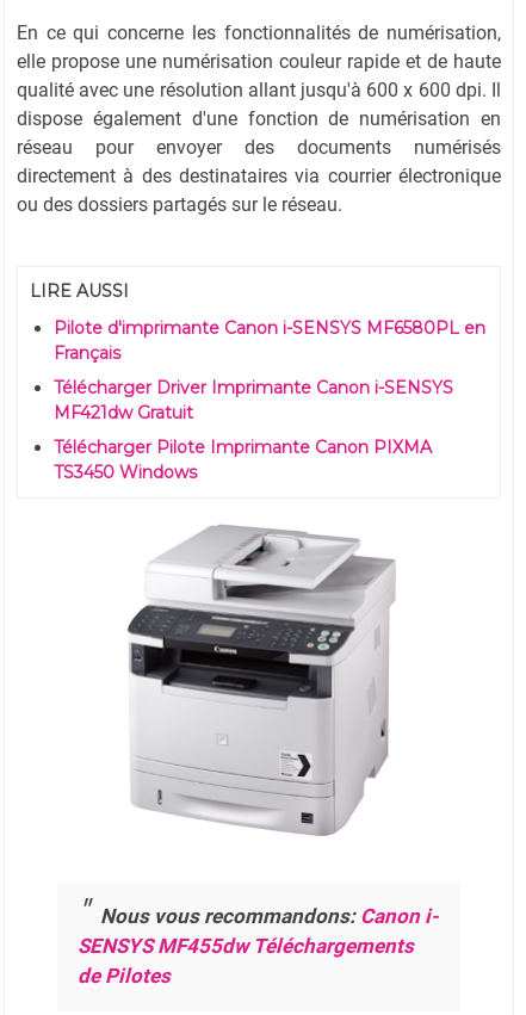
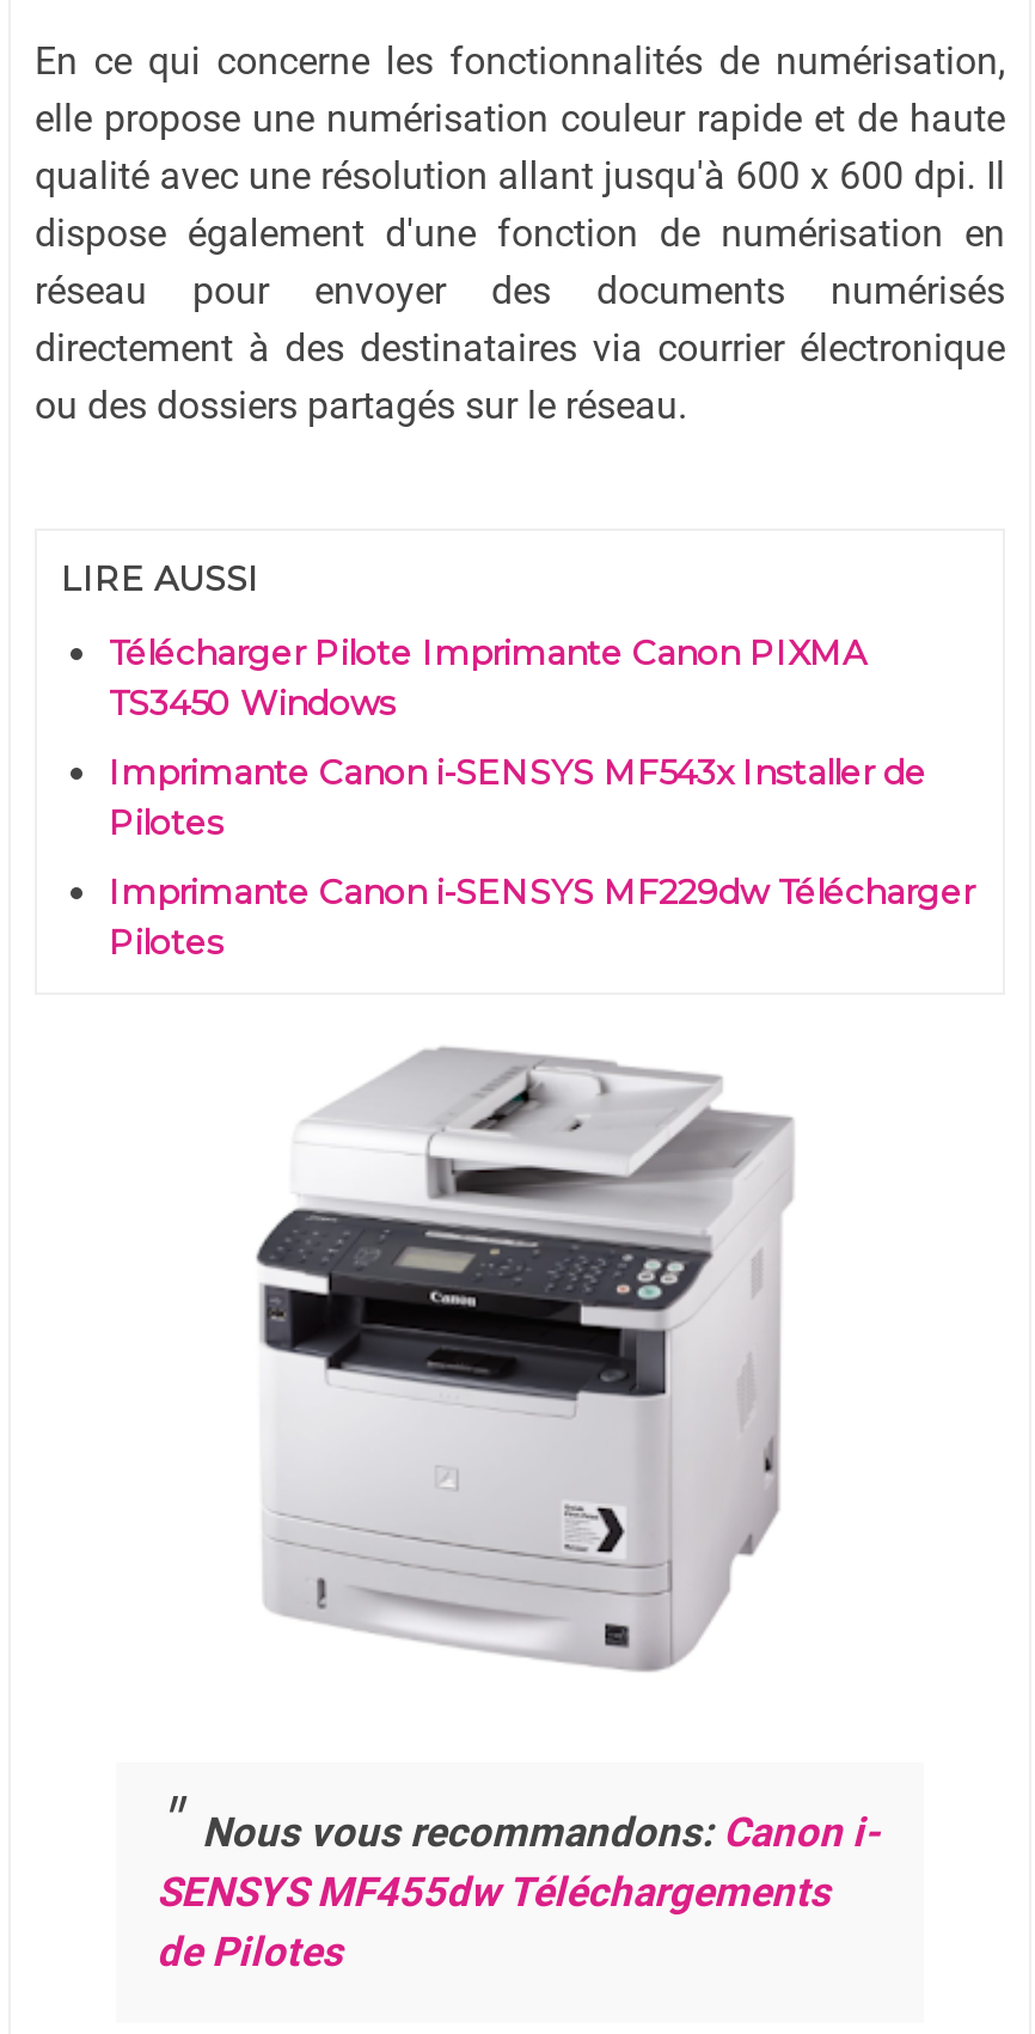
[54,317,485,423] Pilote d'imprimante Canon i-SENSYS MF6580PL en | Français | Télécharger Driver Imprimante Canon i-SENSYS | MF421dw Gratuit -> none
moved [54,436,432,483] -> [109,630,866,724]: Télécharger Pilote Imprimante Canon PIXMA | TS3450 Windows
none -> [109,750,974,963] Imprimante Canon i-SENSYS MF543x Installer de | Pilotes | Imprimante Canon i-SENSYS MF229dw Télécharger | Pilotes

